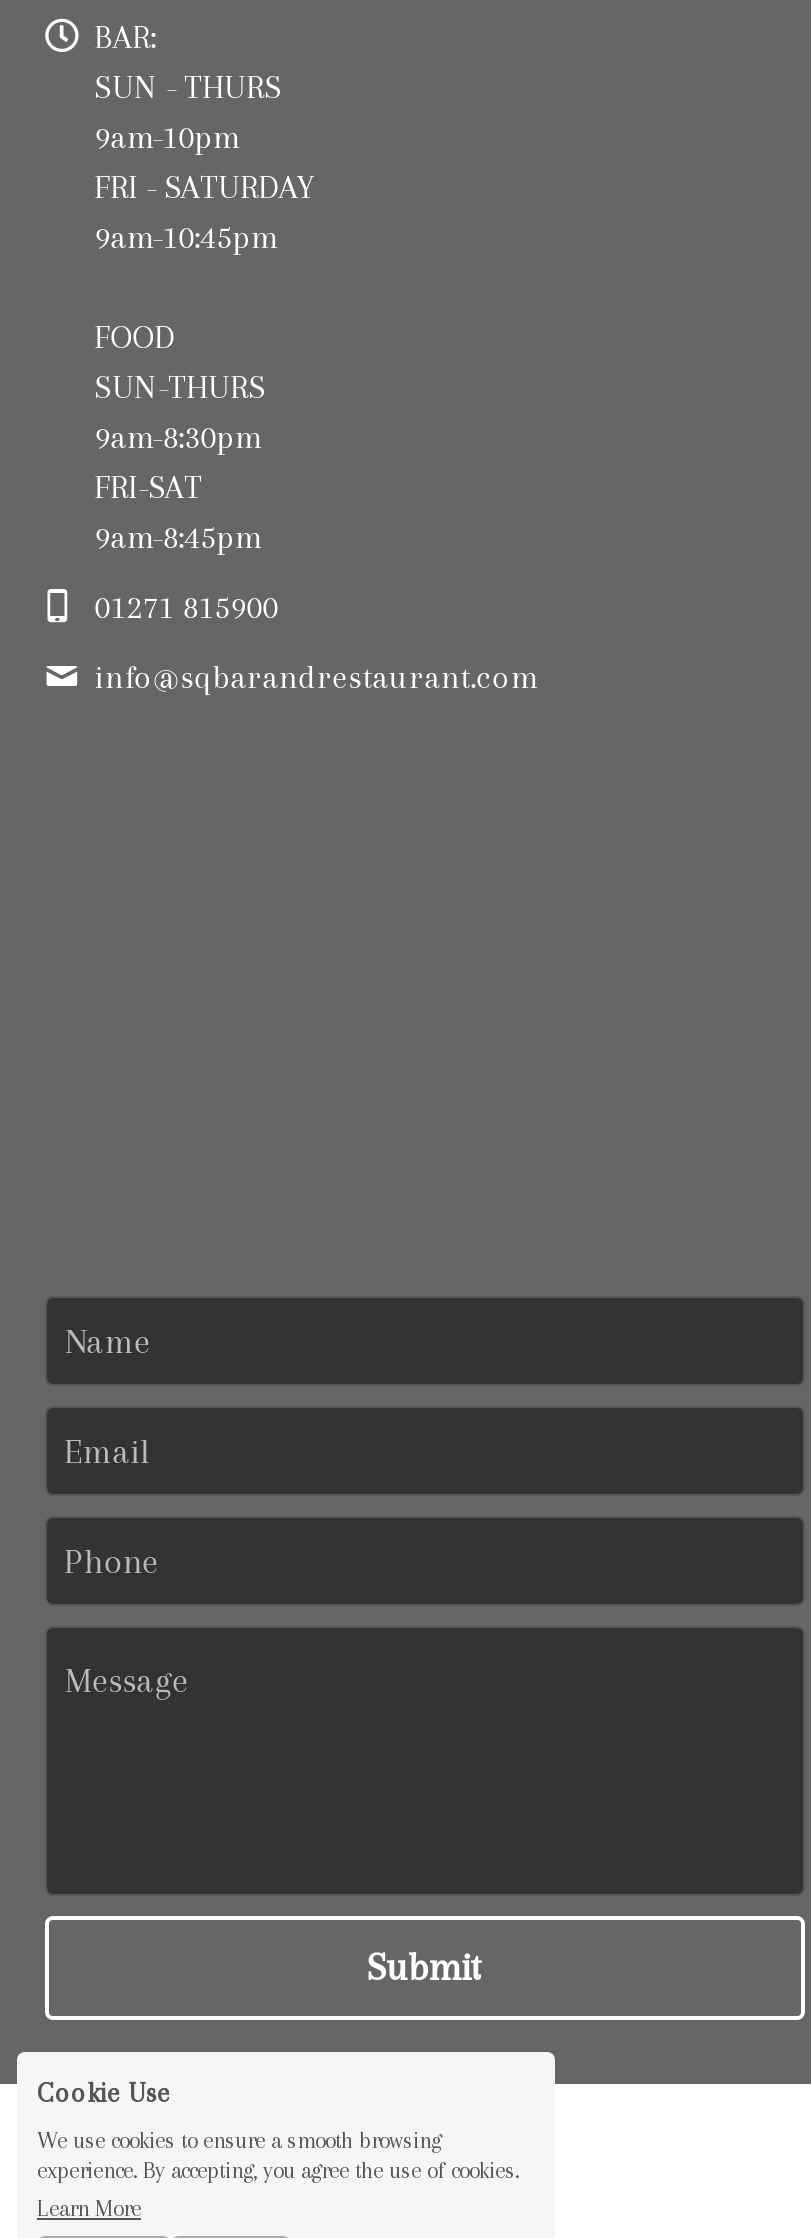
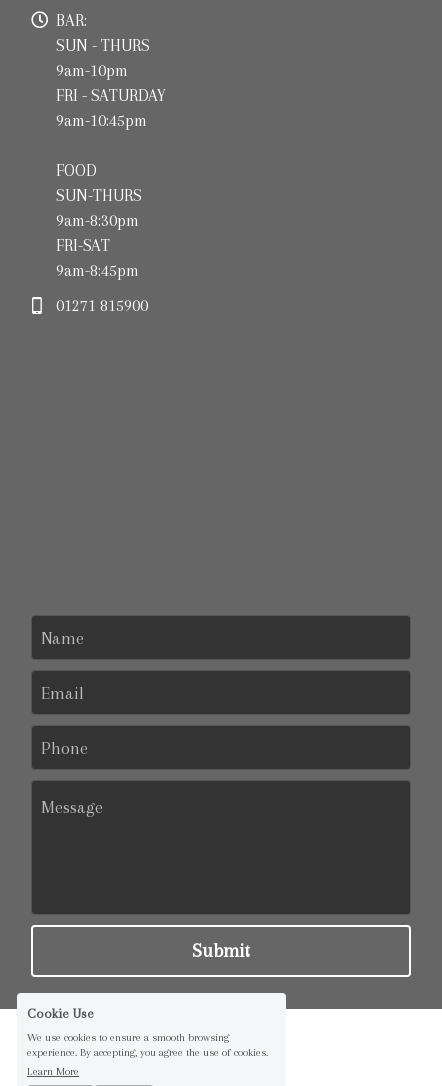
[95,659,537,697] info@sqbarandrestaurant.com -> none

